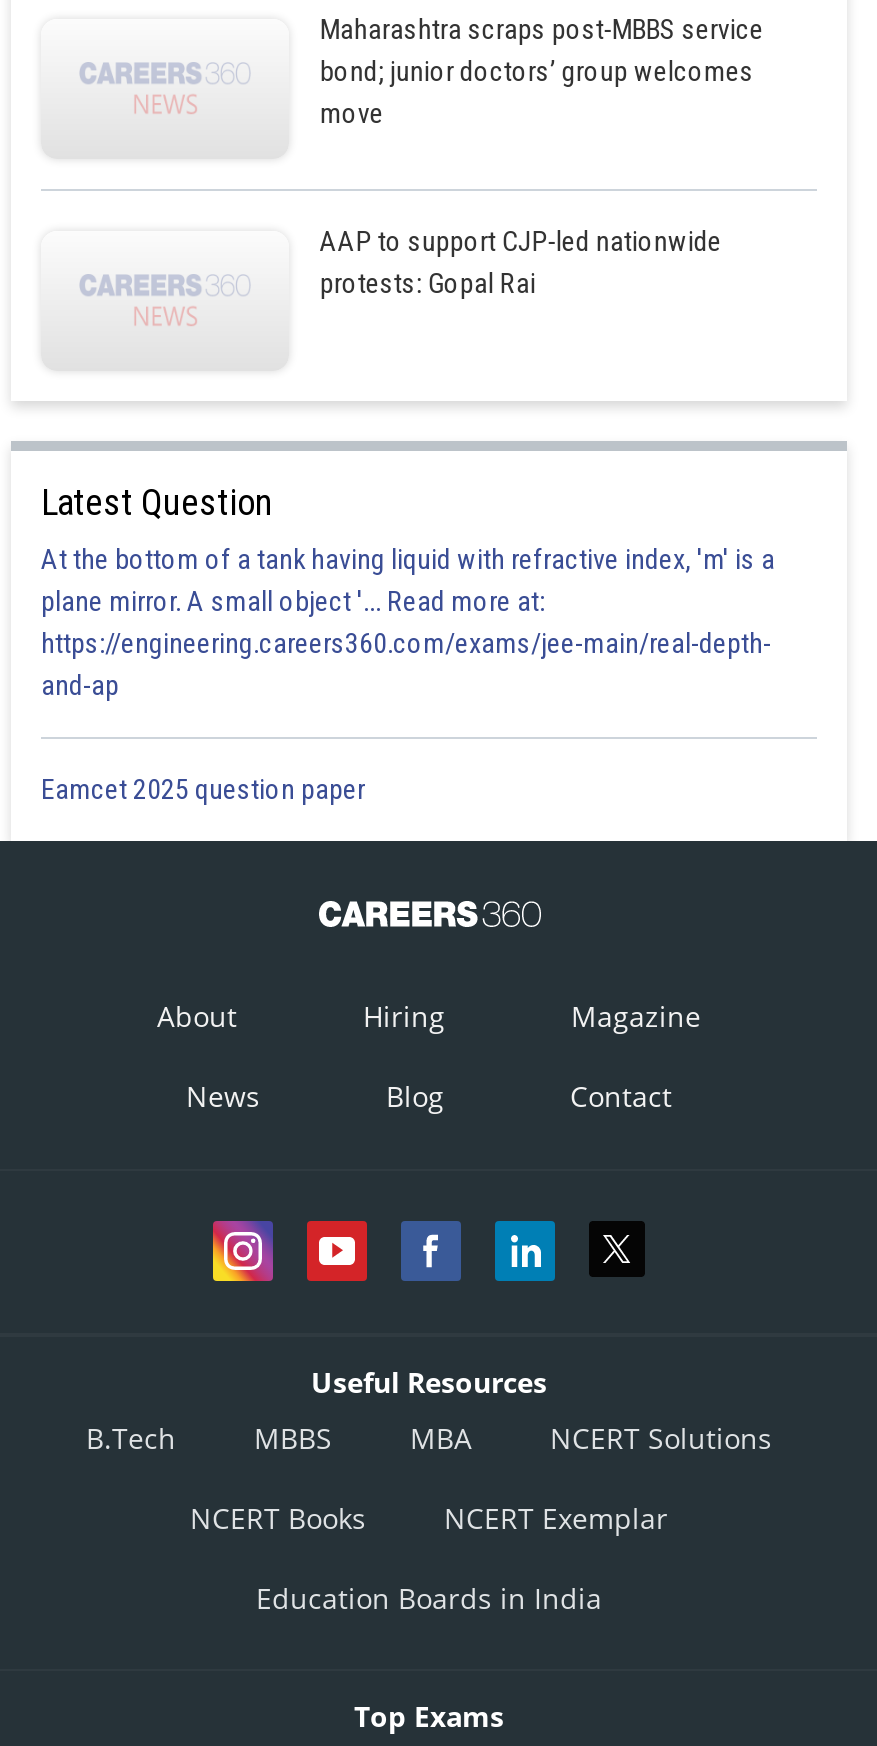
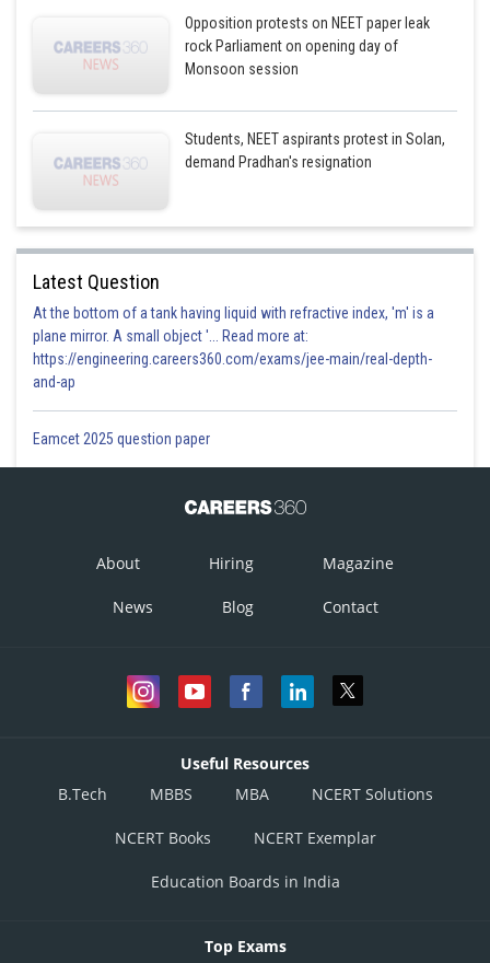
[320,13,764,129] Maharashtra scraps post-MBBS service | bond; junior doctors’ group welcomes | move -> [185,14,430,78] Opposition protests on NEET paper leak | rock Parliament on opening day of | Monsoon session
[320,225,722,299] AAP to support CJP-led nationwide | protests: Gopal Rai -> [185,130,445,171] Students, NEET aspirants protest in Solan, | demand Pradhan's resignation

